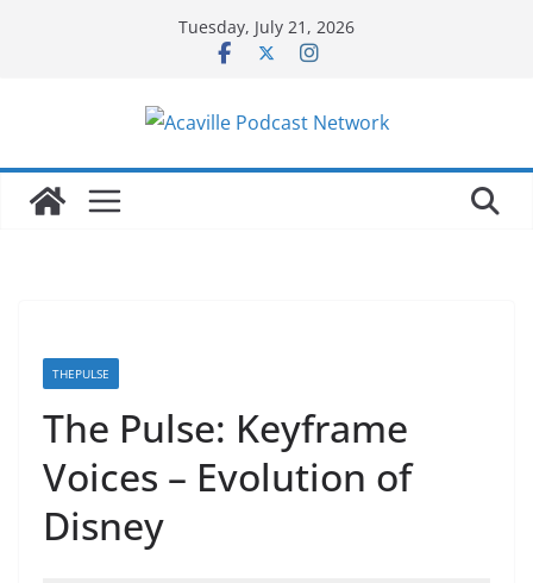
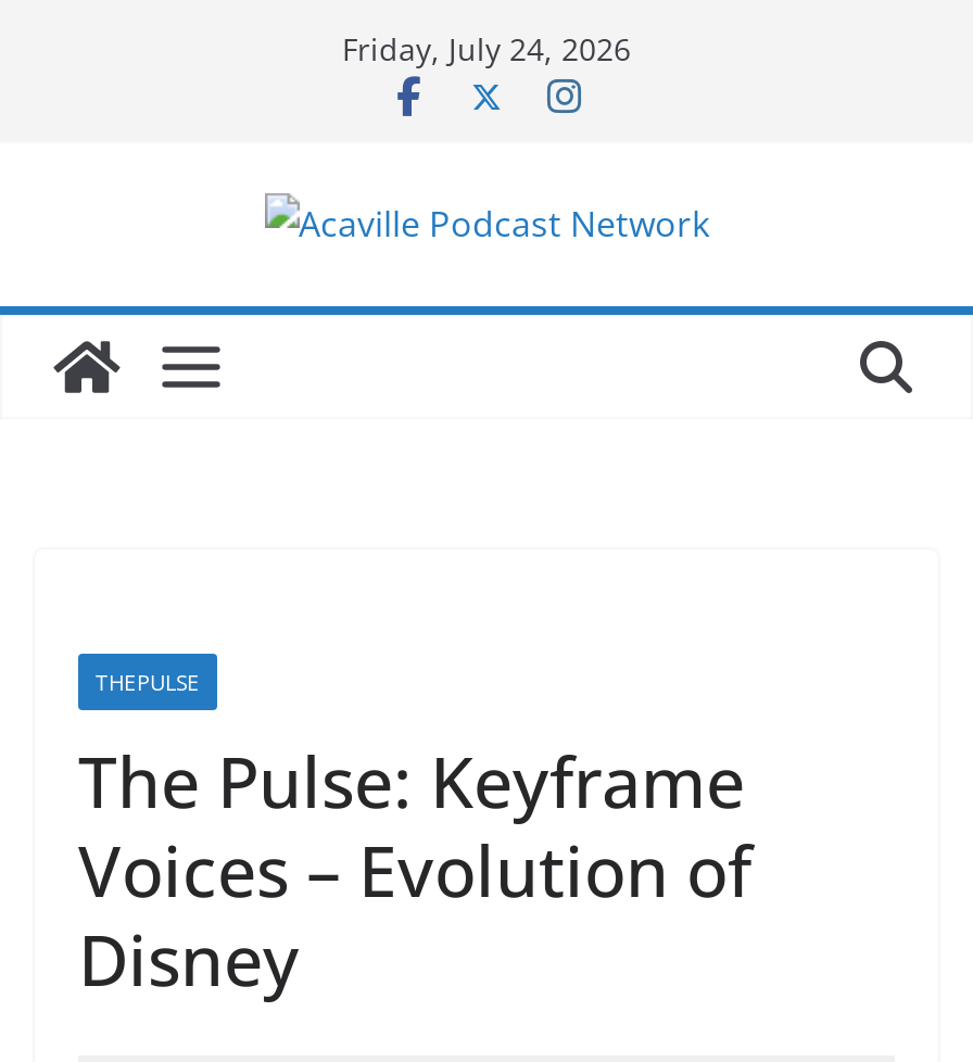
[178,15,355,38] Tuesday, July 21, 2026 -> [342,28,631,69] Friday, July 24, 2026

